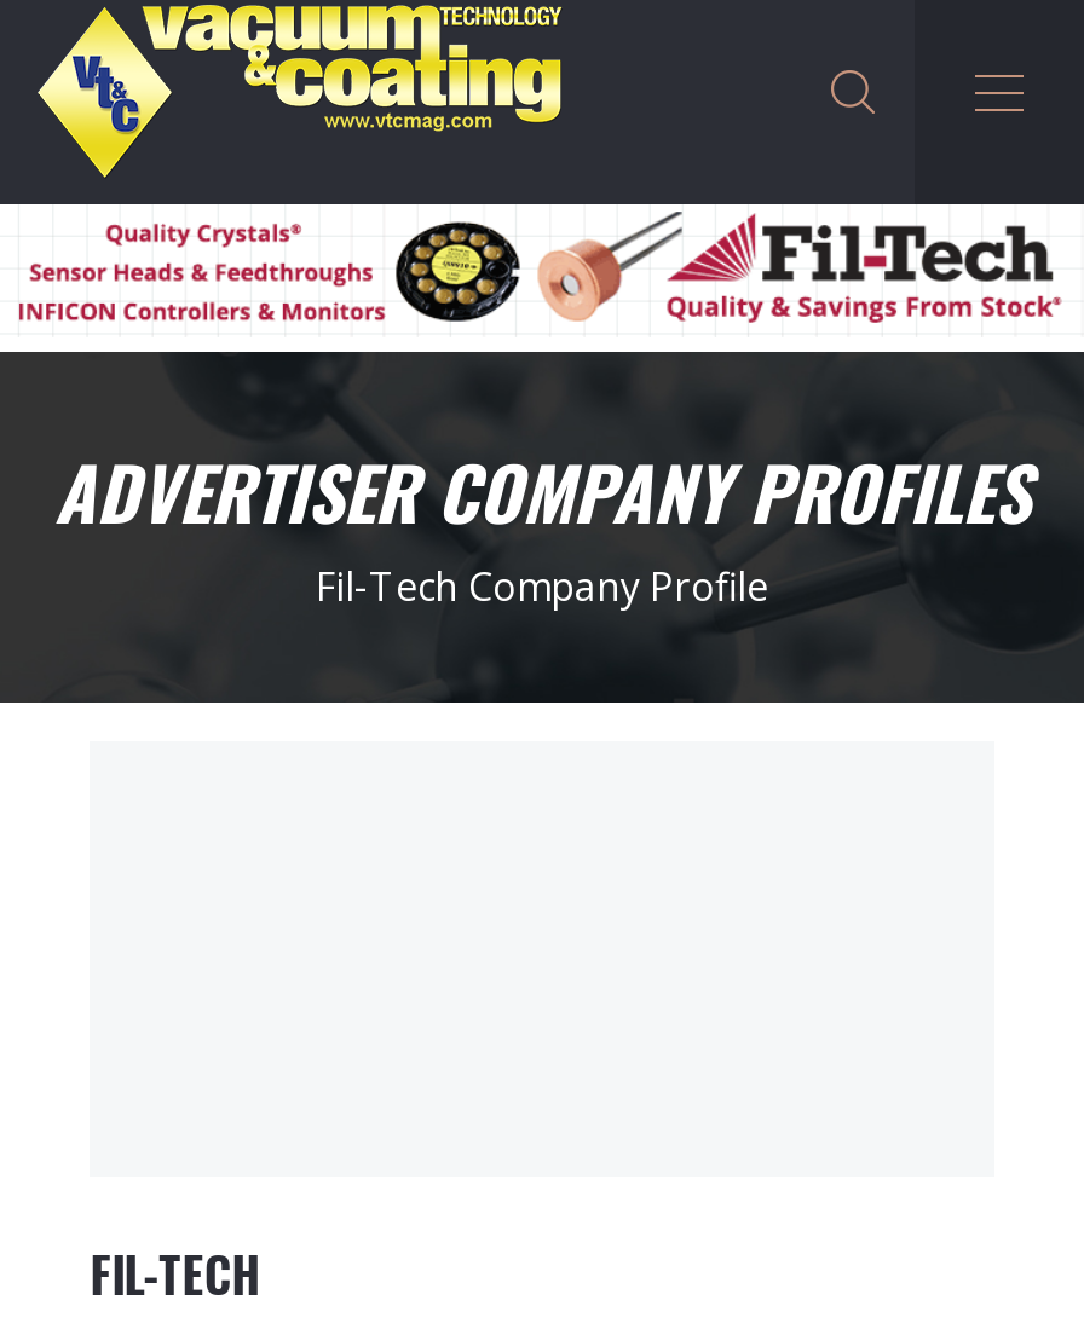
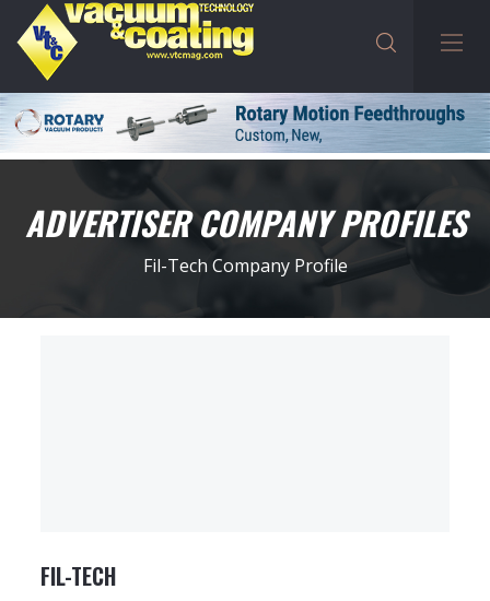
[7,202,1077,337] [image] -> [3,92,487,154] [image]

